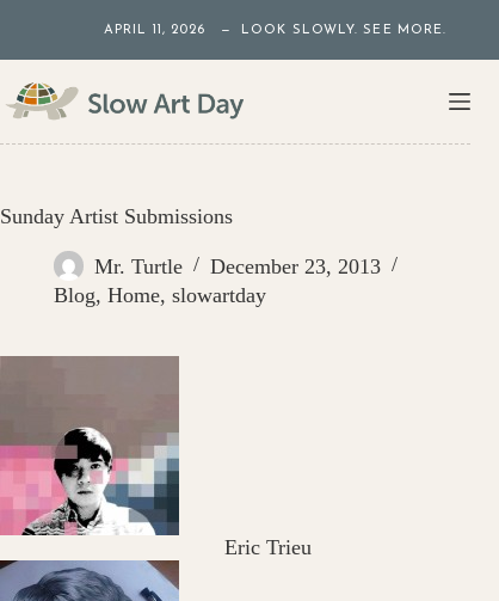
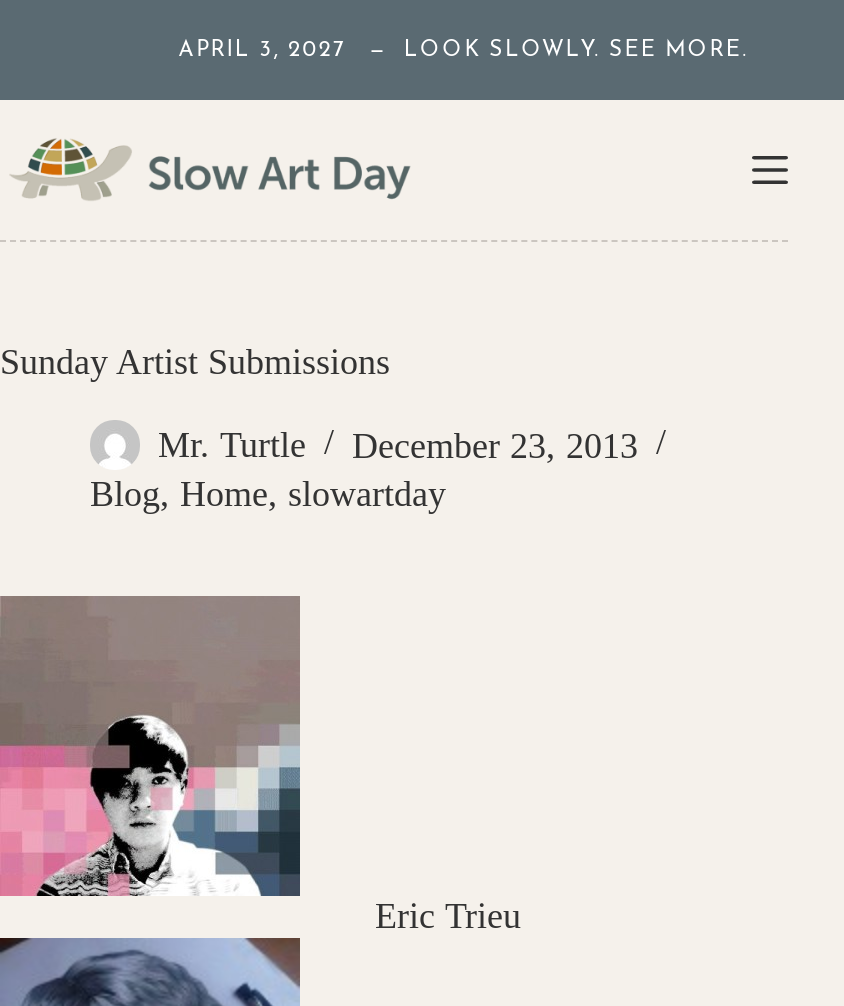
[104,23,447,36] APRIL 11, 2026 — LOOK SLOWLY. SEE MORE. -> [178,39,748,61] APRIL 3, 2027 — LOOK SLOWLY. SEE MORE.

